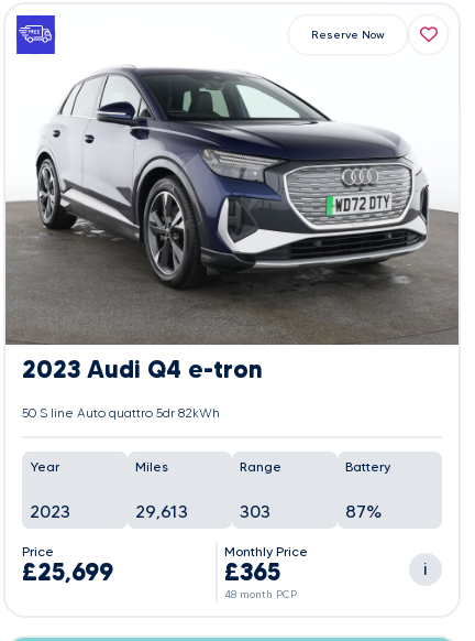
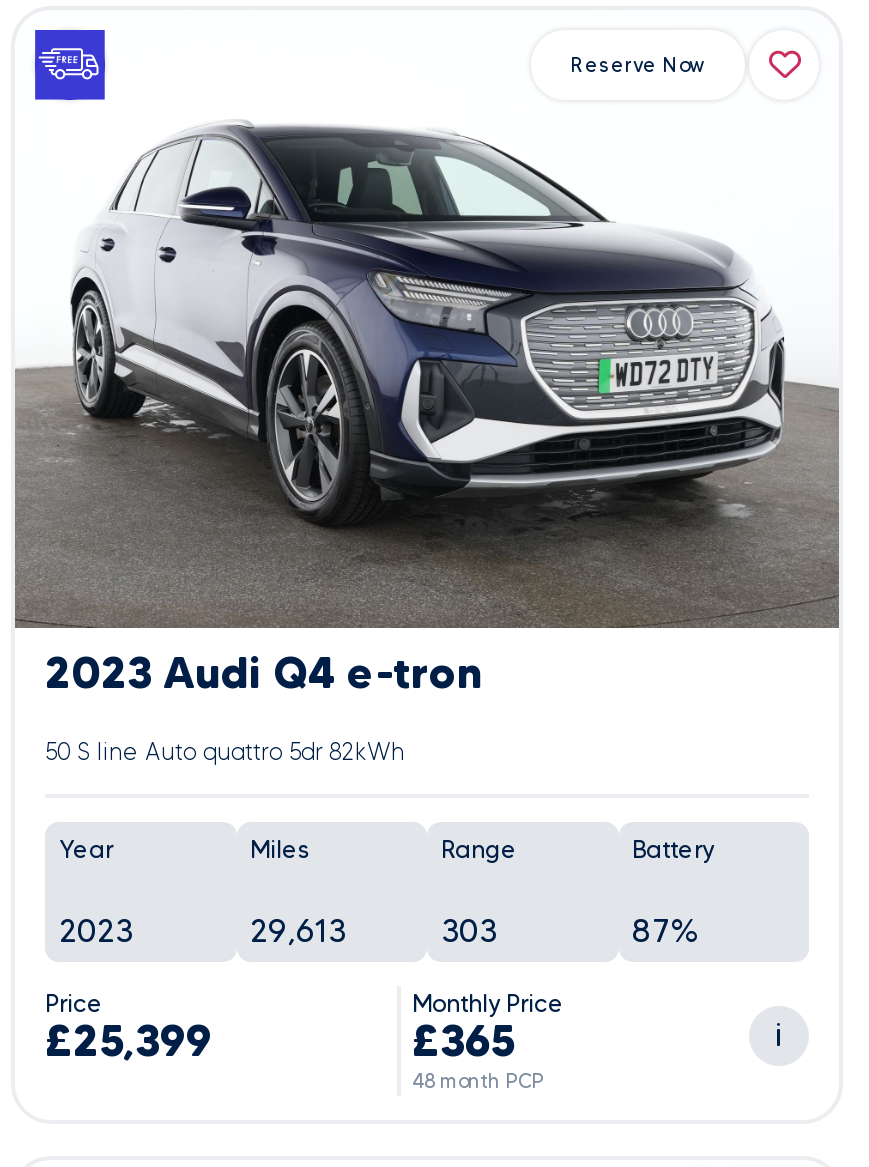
[22,557,113,587] £25,699 -> [45,1015,211,1069] £25,399

